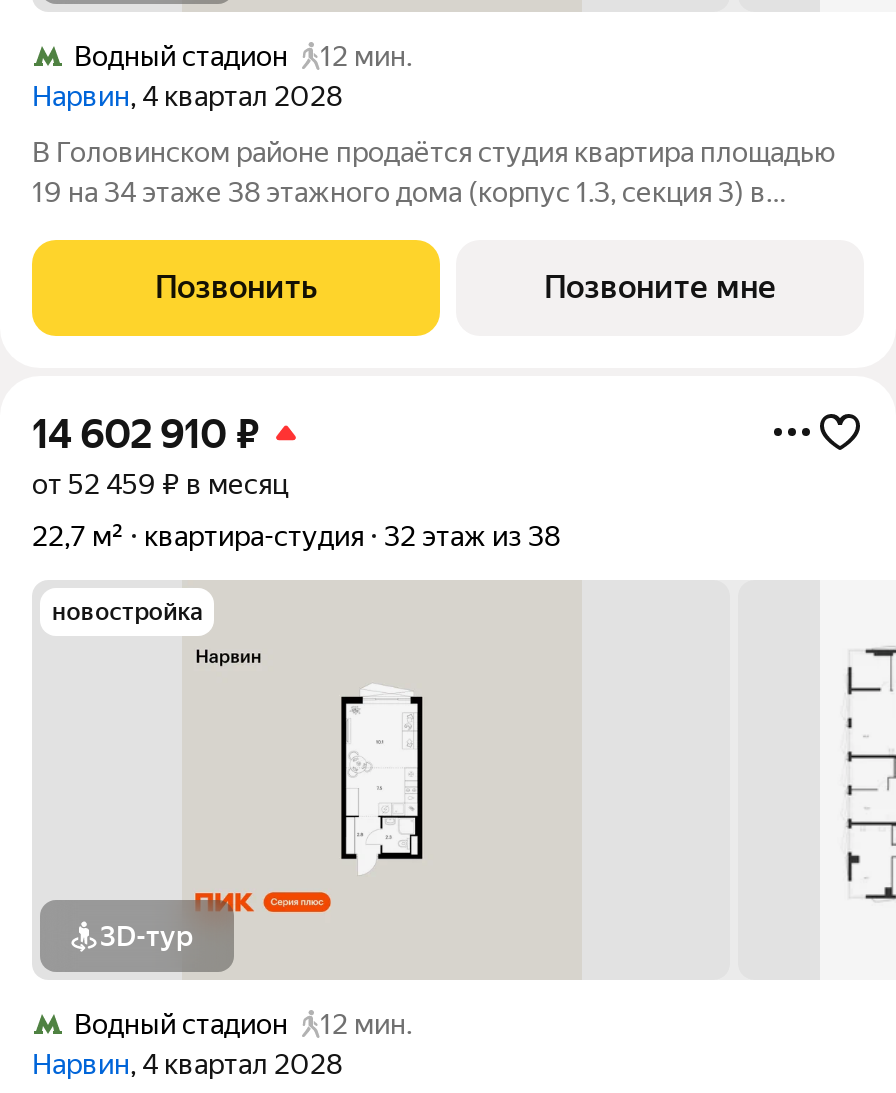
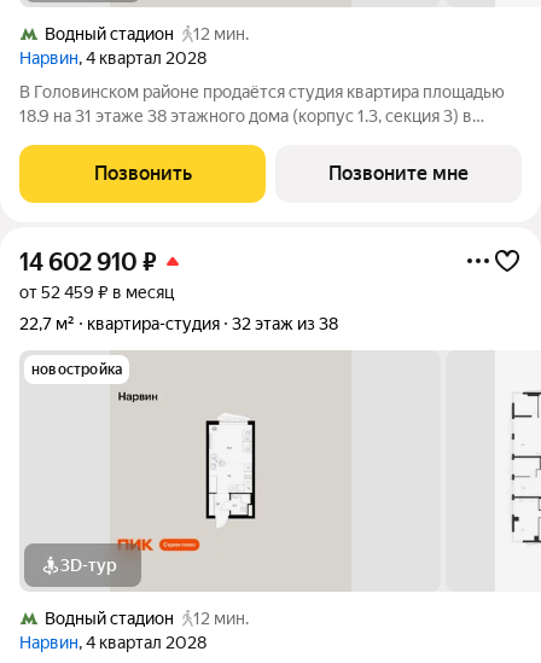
[32,176,766,208] 19 на 34 этаже 38 этажного дома (корпус 1.3, секция 3) в -> [19,106,472,125] 18.9 на 31 этаже 38 этажного дома (корпус 1.3, секция 3) в

